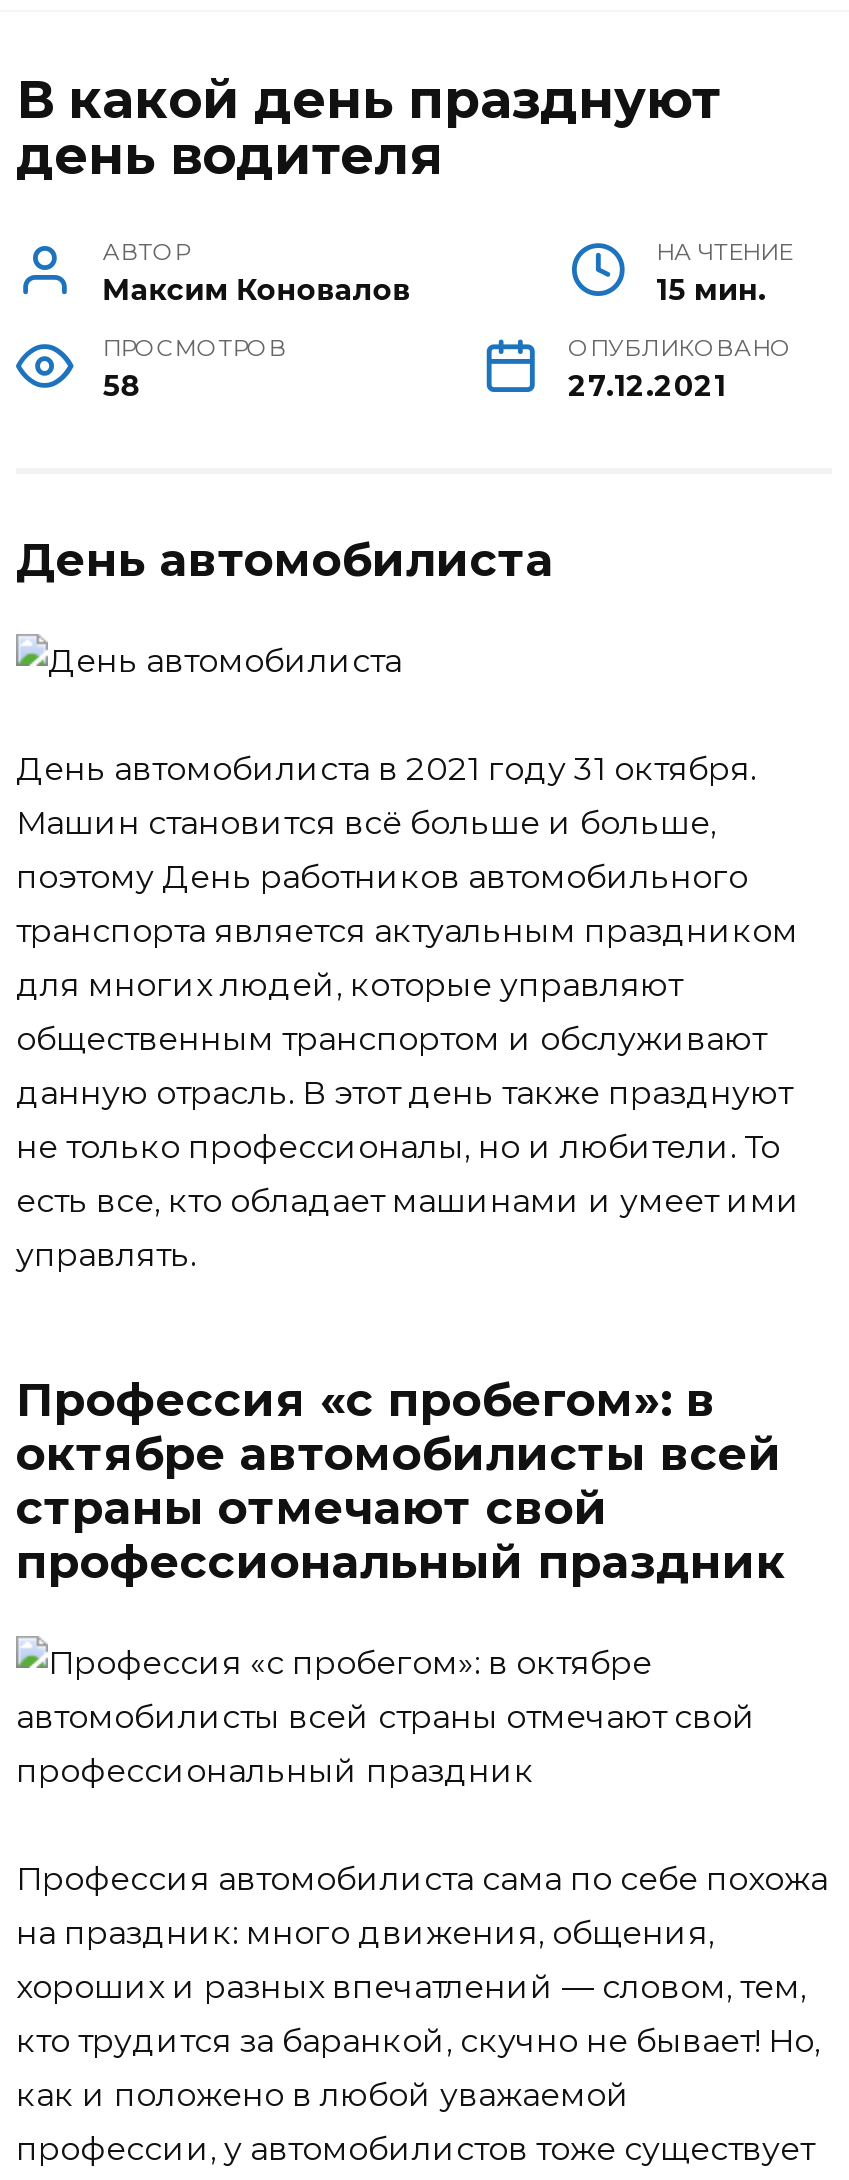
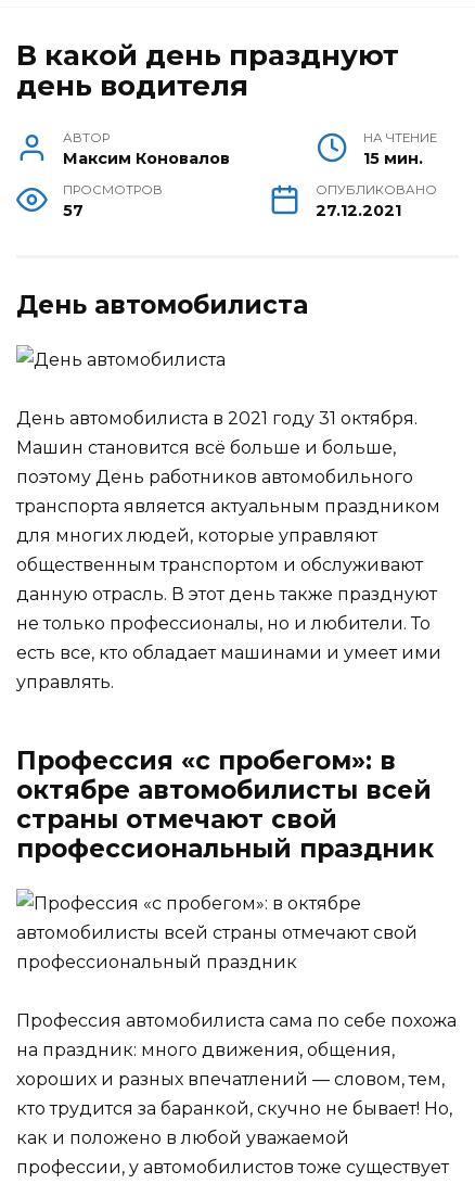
[102,368,140,404] 58 -> [63,201,84,220] 57

